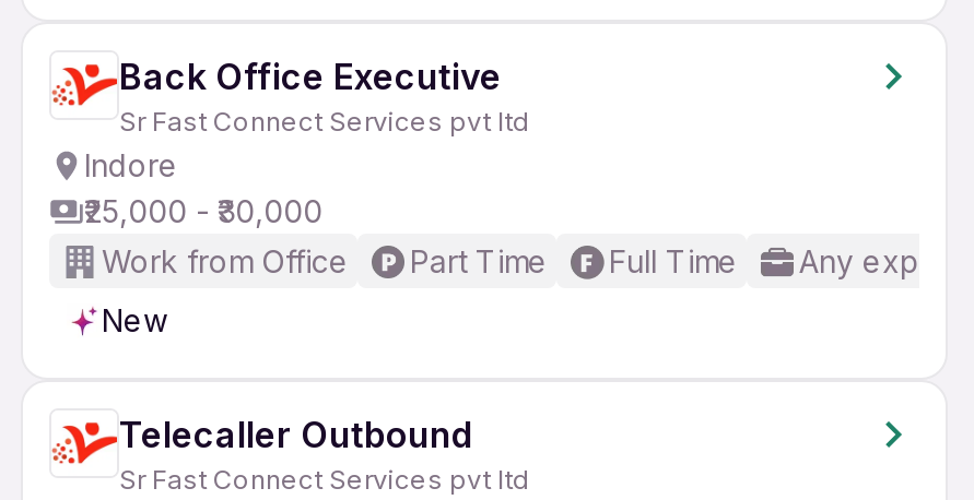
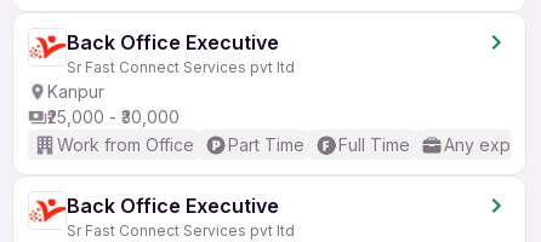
[84,146,178,183] Indore -> [47,81,104,102] Kanpur
[102,301,473,456] New | Telecaller Outbound -> [67,194,279,218] Back Office Executive

